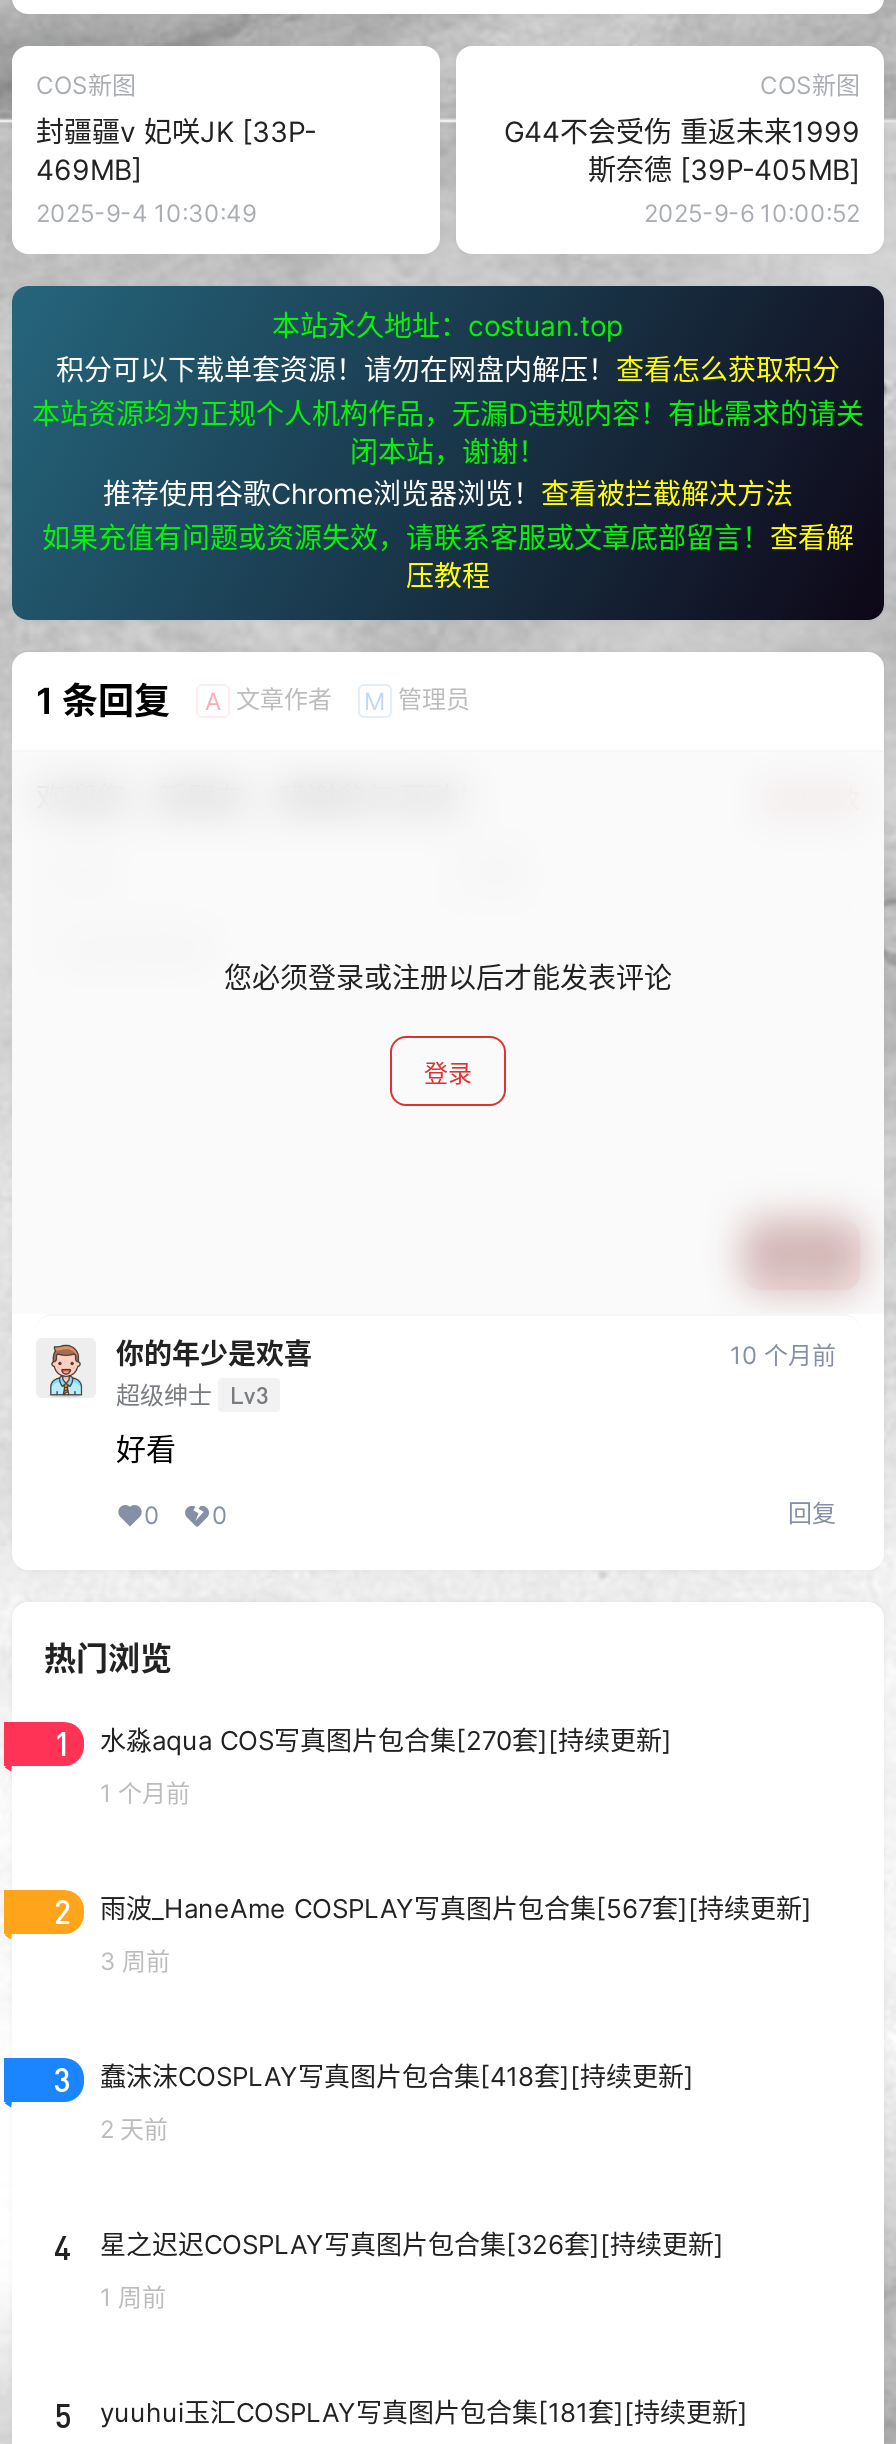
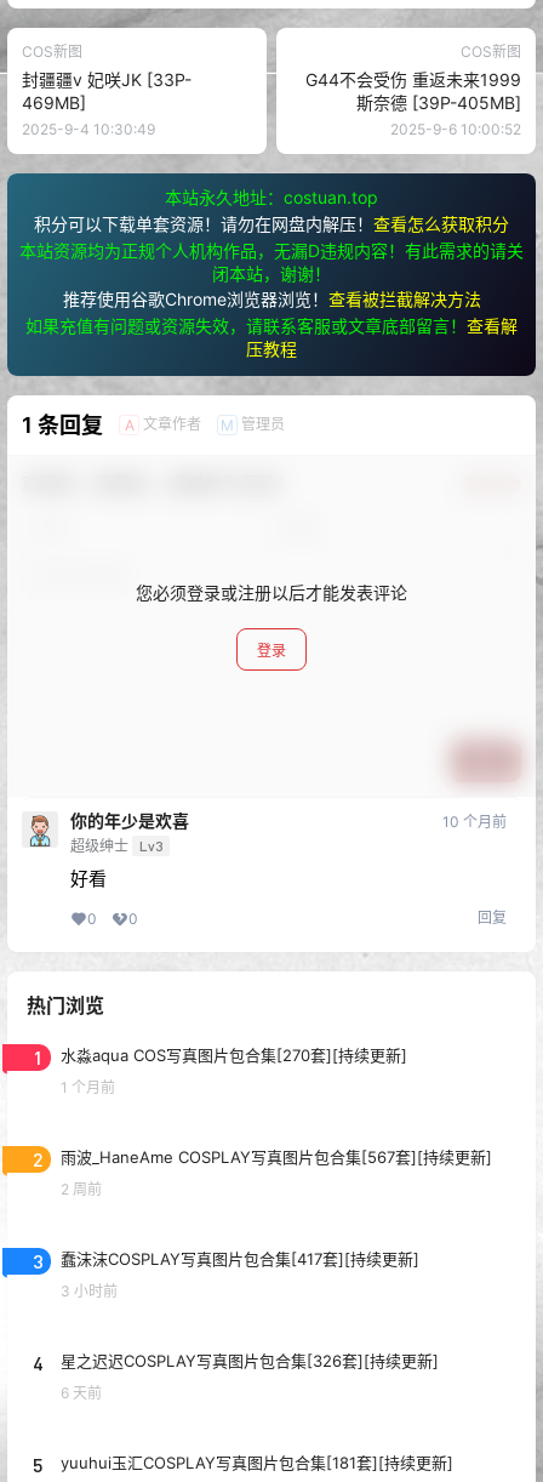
[100,1946,170,1976] 3 周前 -> [61,1180,102,1198] 2 周前
[100,2060,694,2092] 蠢沫沫COSPLAY写真图片包合集[418套][持续更新] -> [61,1249,419,1268] 蠢沫沫COSPLAY写真图片包合集[417套][持续更新]
[100,2114,168,2144] 2 天前 -> [61,1282,118,1300] 3 小时前
[100,2282,166,2312] 1 周前 -> [61,1384,102,1402] 6 天前

